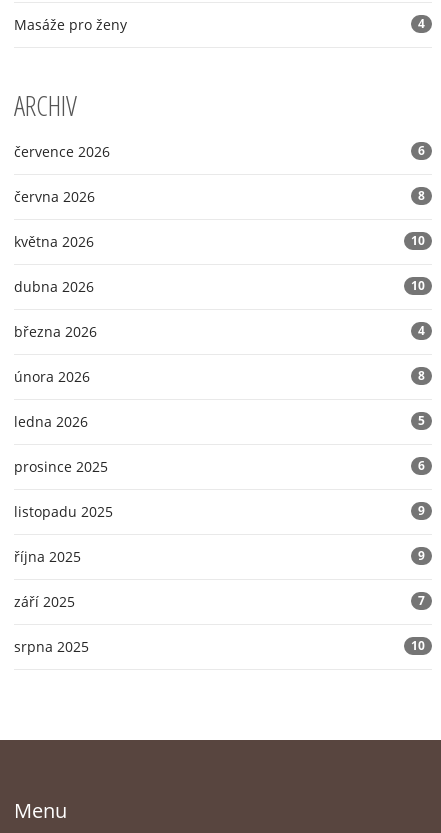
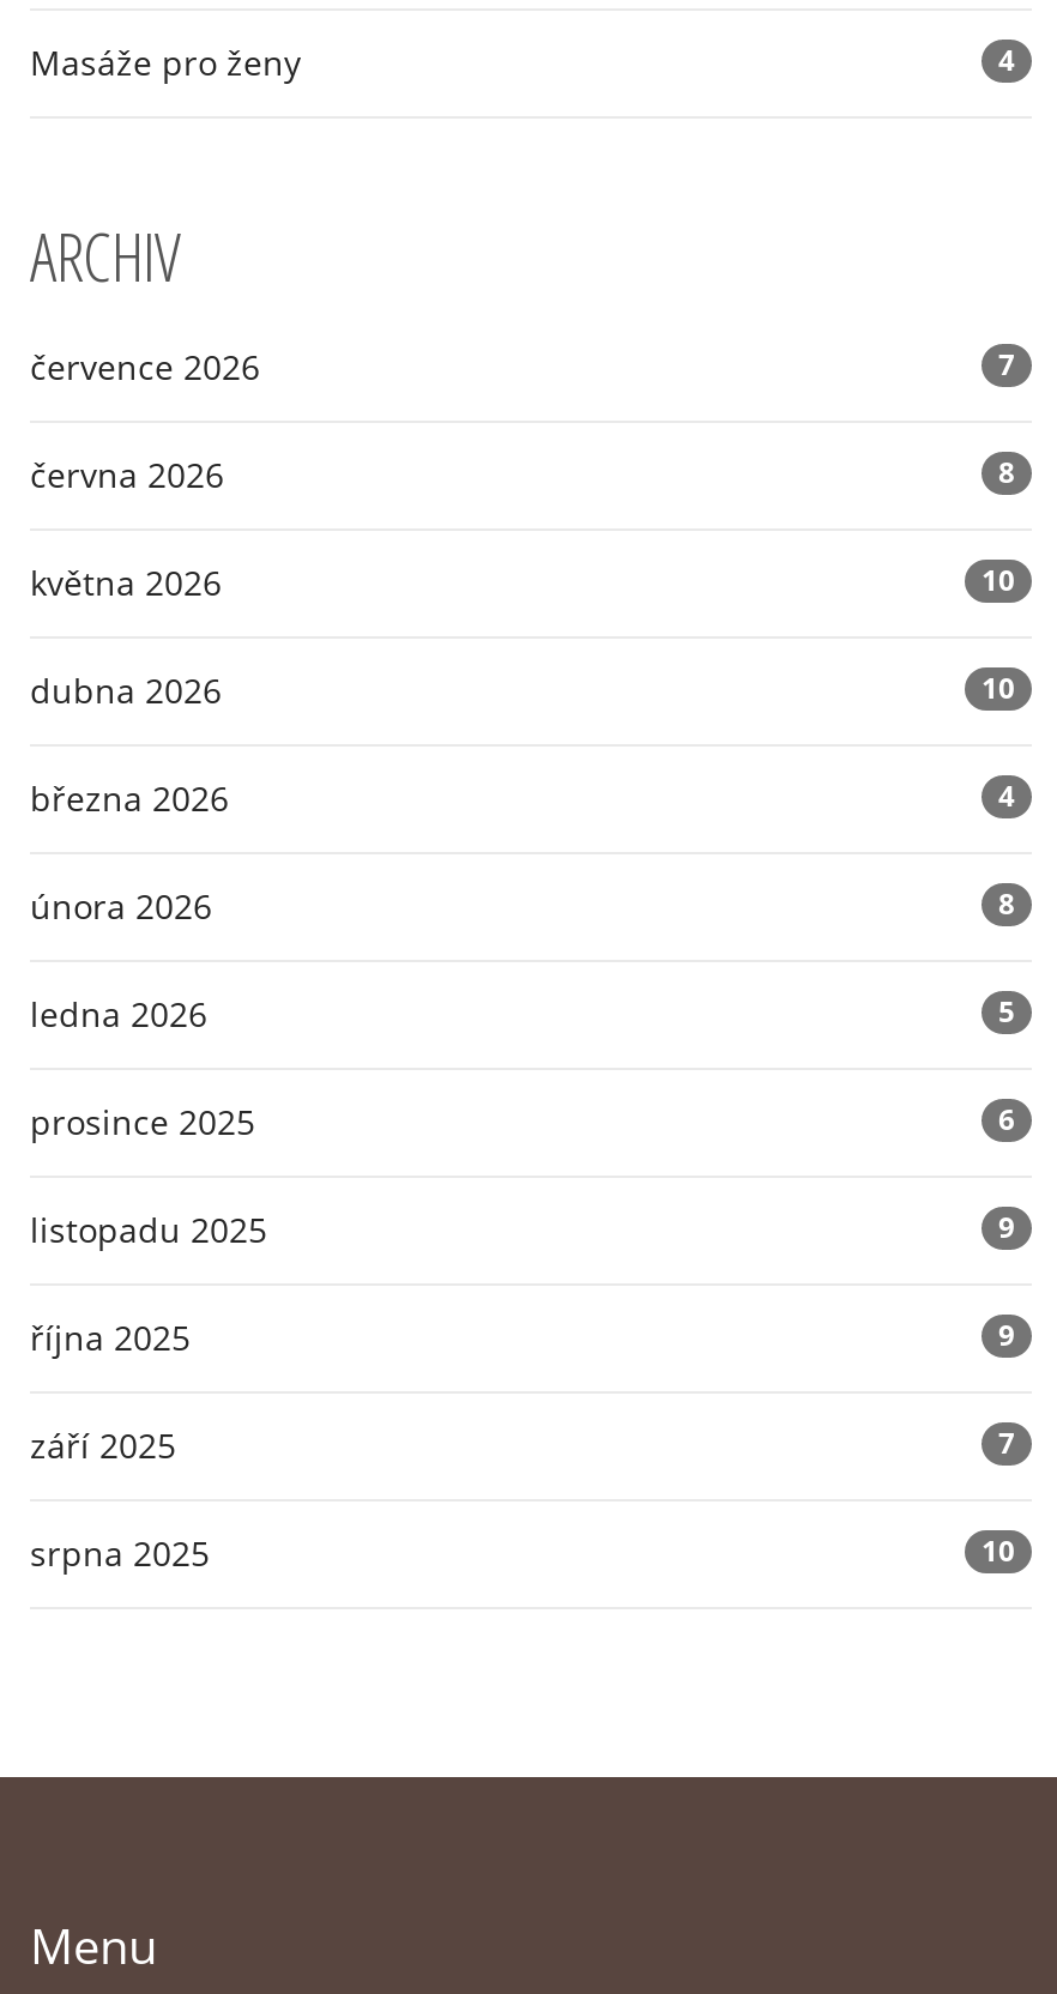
[418,142,425,159] 6 -> [998,344,1015,385] 7

